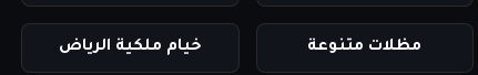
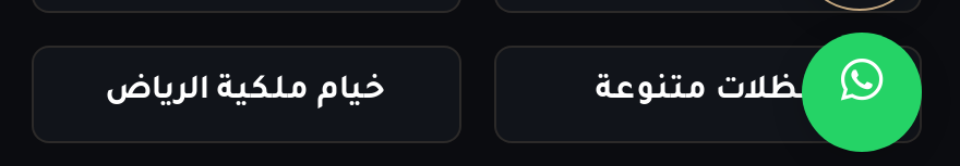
none -> [804,30,924,154] [image]

